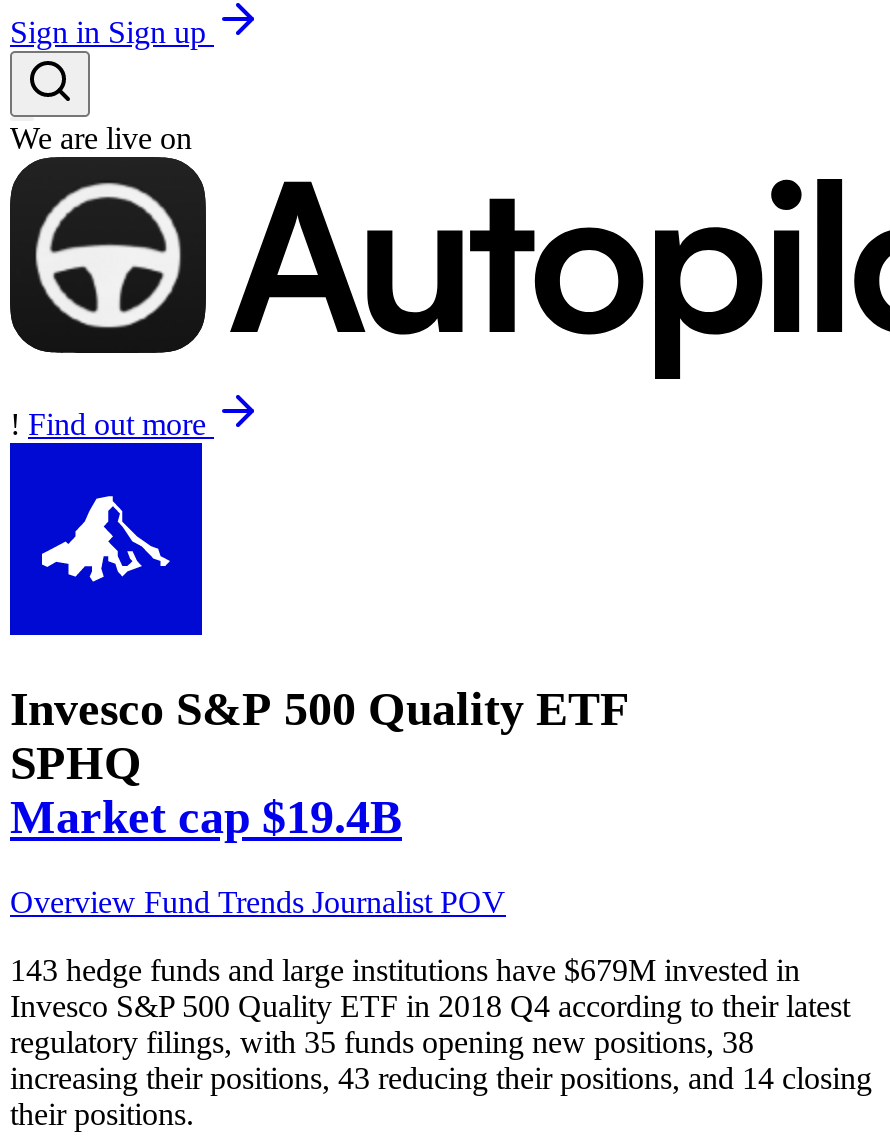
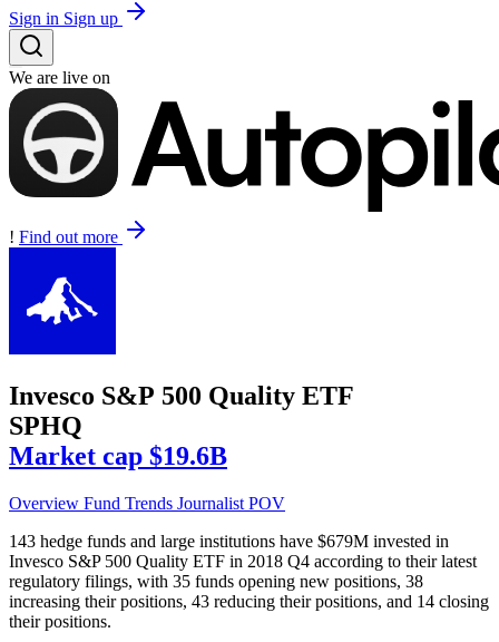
[10,791,402,843] Market cap $19.4B -> [9,441,227,470] Market cap $19.6B

